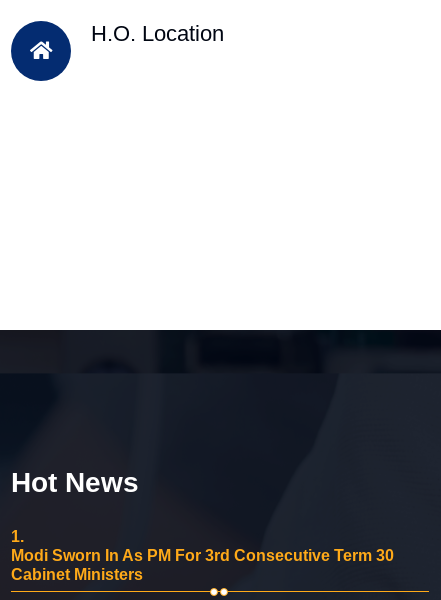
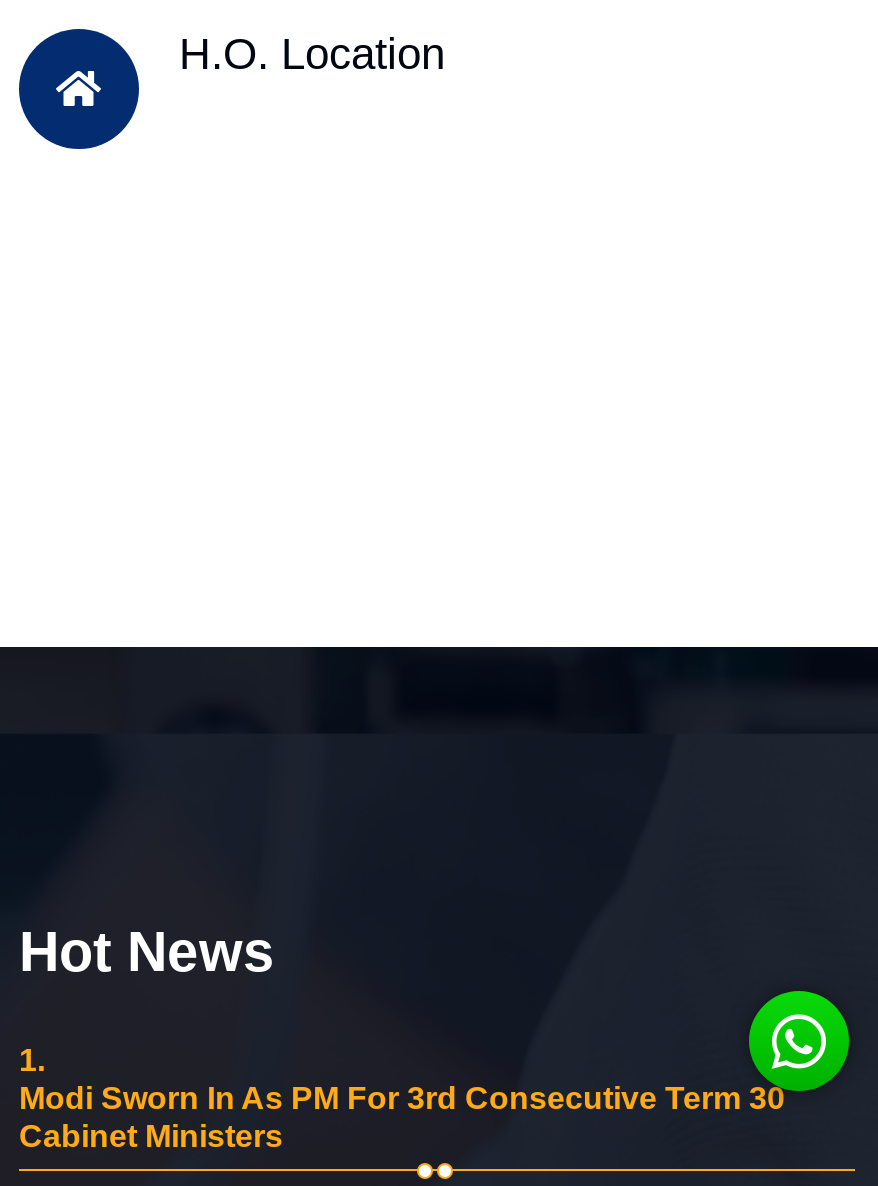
none -> [747,989,851,1093] [image]

